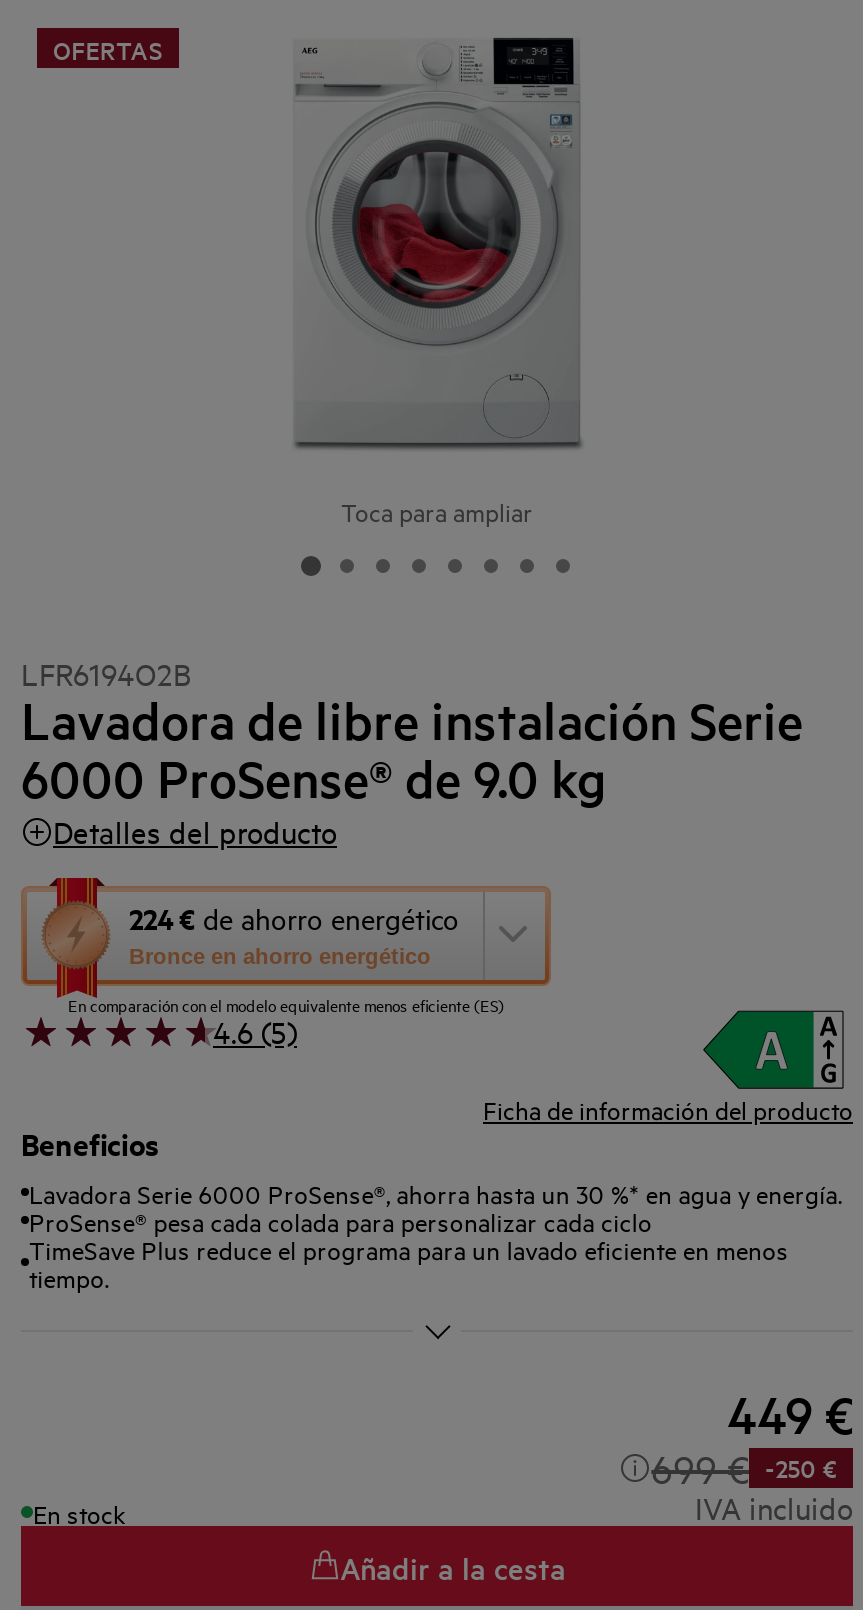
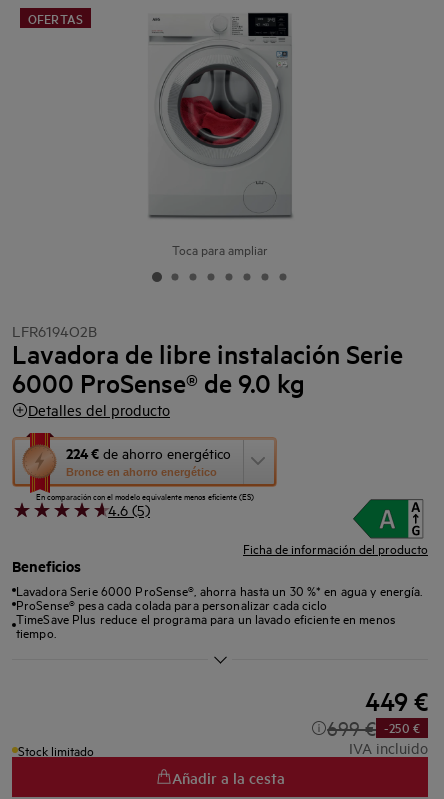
[33,1494,125,1530] En stock -> [18,741,94,759] Stock limitado

